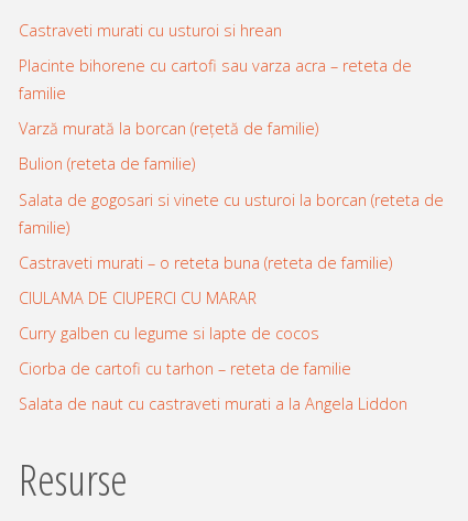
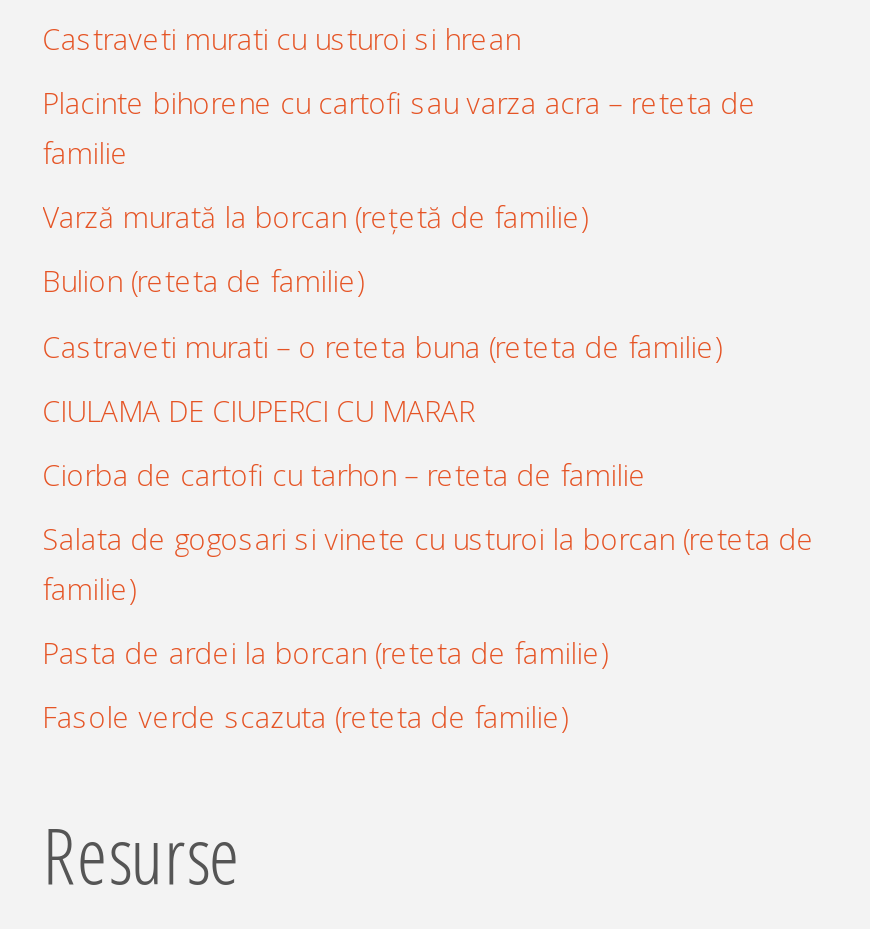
moved [18,189,444,237] -> [43,520,815,608]: Salata de gogosari si vinete cu usturoi la borcan (reteta de | familie)
moved [18,252,392,308] -> [43,327,721,429]: Castraveti murati – o reteta buna (reteta de familie) | CIULAMA DE CIUPERCI CU MARAR
[18,323,407,415] Curry galben cu legume si lapte de cocos | Salata de naut cu castraveti murati a la Angela Liddon -> [43,635,607,737] Pasta de ardei la borcan (reteta de familie) | Fasole verde scazuta (reteta de familie)
moved [18,358,351,379] -> [43,456,647,494]: Ciorba de cartofi cu tarhon – reteta de familie

